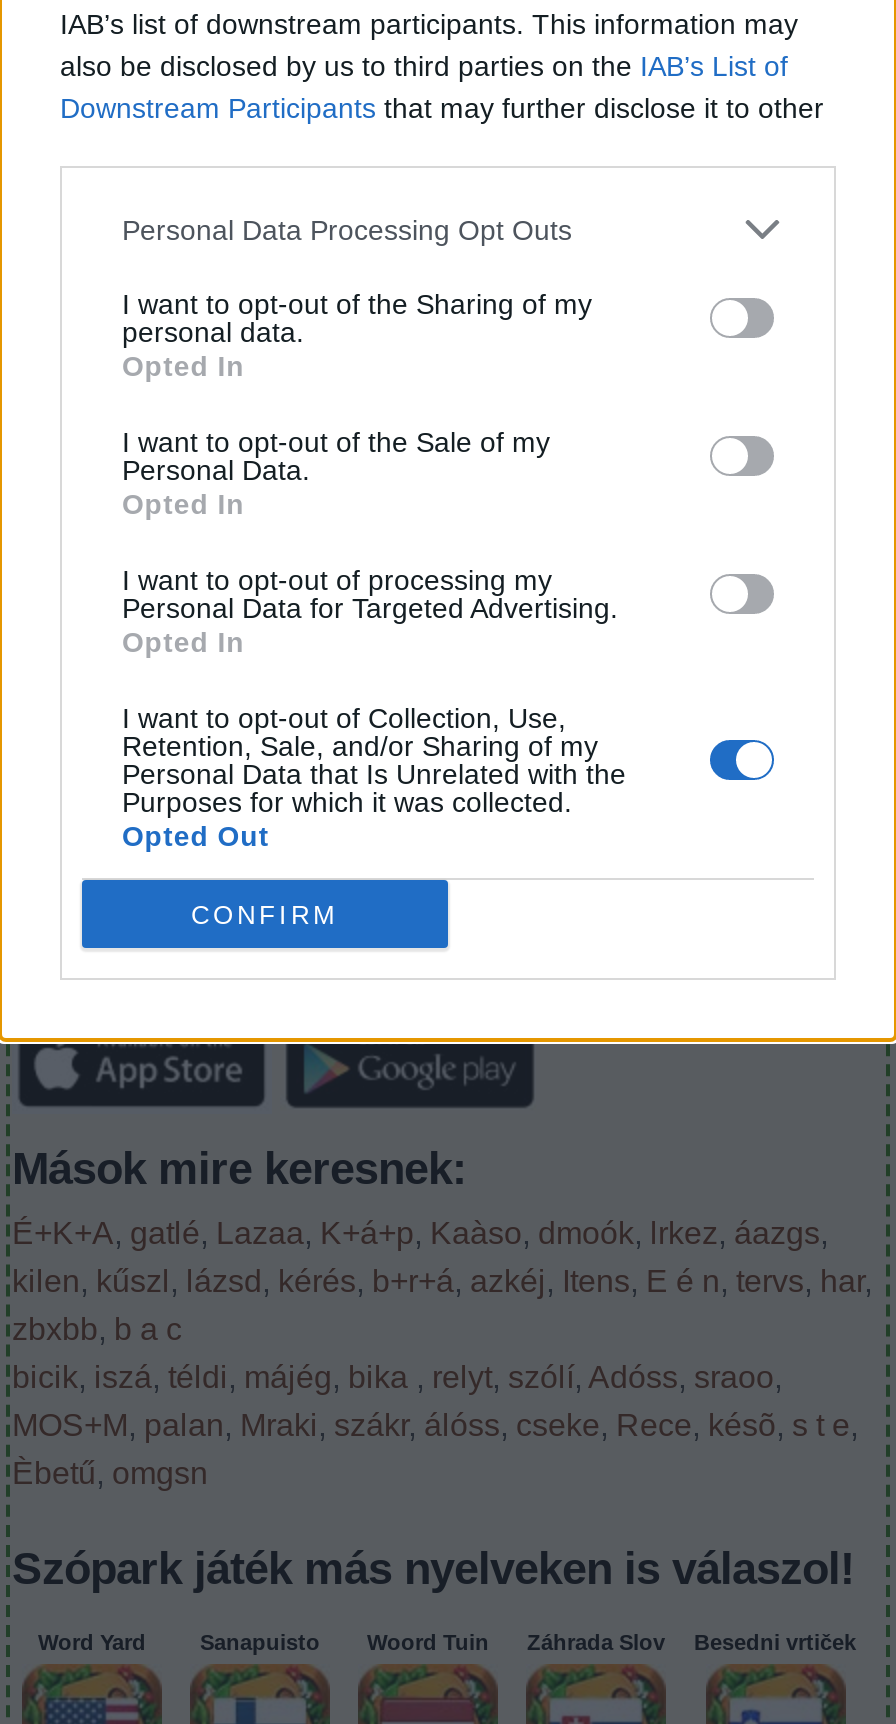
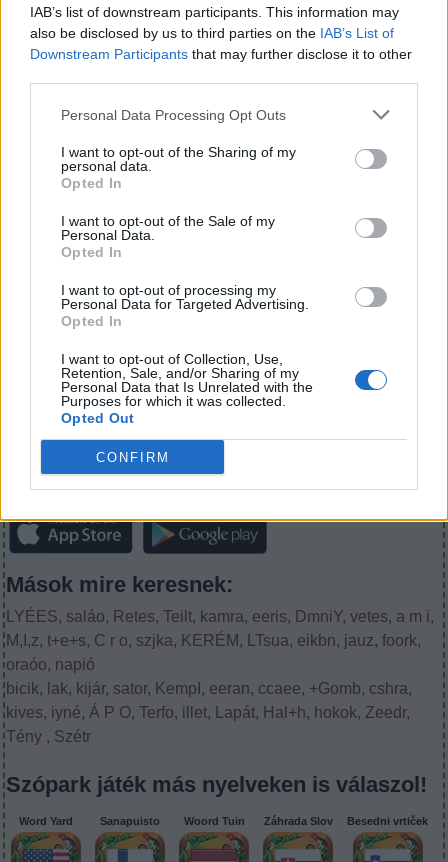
[12,1216,872,1490] É+K+A, gatlé, Lazaa, K+á+p, Kaàso, dmoók, lrkez, áazgs, | kilen, kűszl, lázsd, kérés, b+r+á, azkéj, Itens, E é n, tervs, har, | zbxbb, b a c | bicik, iszá, téldi, májég, bika, relyt, szólí, Adóss, sraoo, | MOS+M, palan, Mraki, szákr, álóss, cseke, Rece, késõ, s t e, | Èbetű, omgsn -> [6,608,434,745] LYÉES, saláo, Retes, Teilt, kamra, eeris, DmniY, vetes, a m i, | M,I,z, t+e+s, C r o, szjka, KERÉM, LTsua, eikbn, jauz, foork, | oraóo, napió | bicik, lak, kijár, sator, KempI, eeran, ccaee, +Gomb, cshra, | kives, iyné, Á P O, Terfo, illet, Lapát, Hal+h, hokok, Zeedr, | Tény, Szétr

